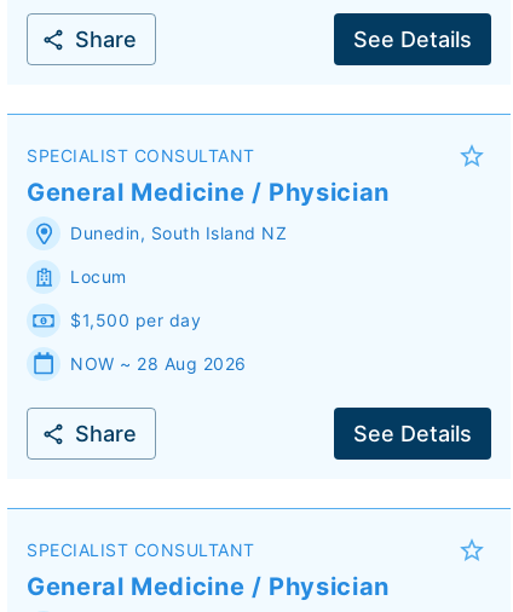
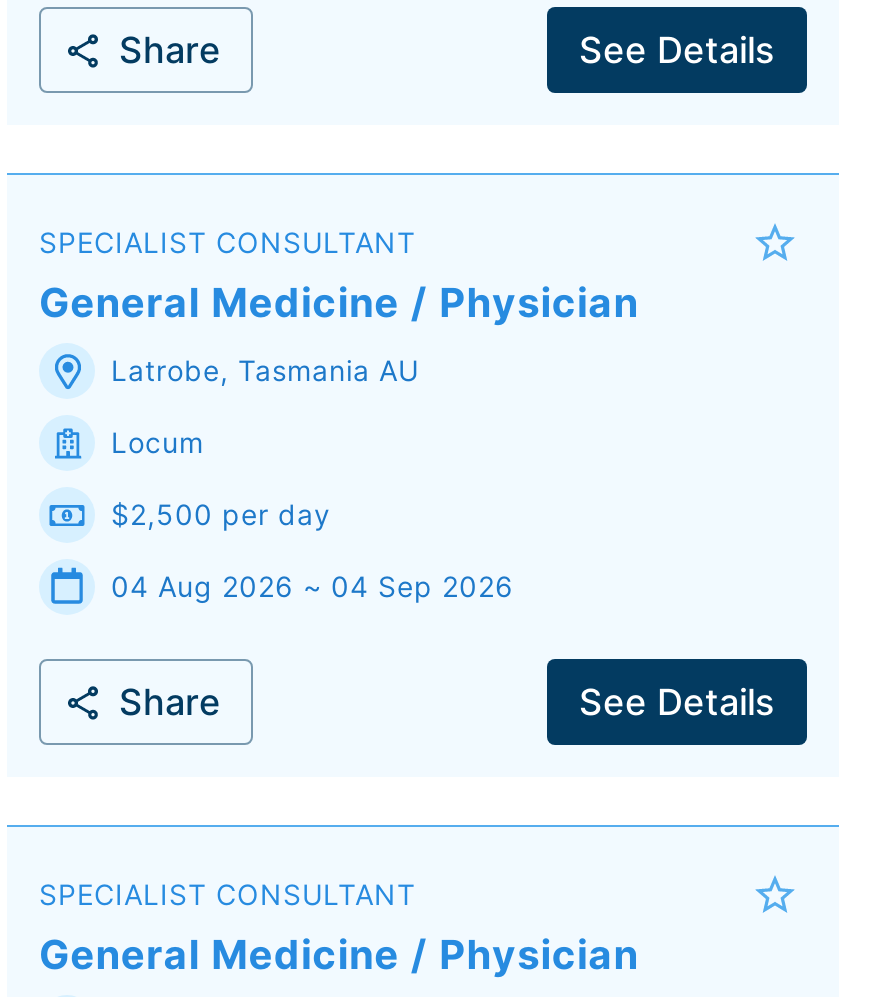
[70,223,287,243] Dunedin, South Island NZ -> [111,353,419,387] Latrobe, Tasmania AU
[70,310,201,330] $1,500 per day -> [111,497,331,531] $2,500 per day
[70,353,246,374] NOW ~ 28 Aug 2026 -> [111,569,514,603] 04 Aug 2026 ~ 04 Sep 2026

